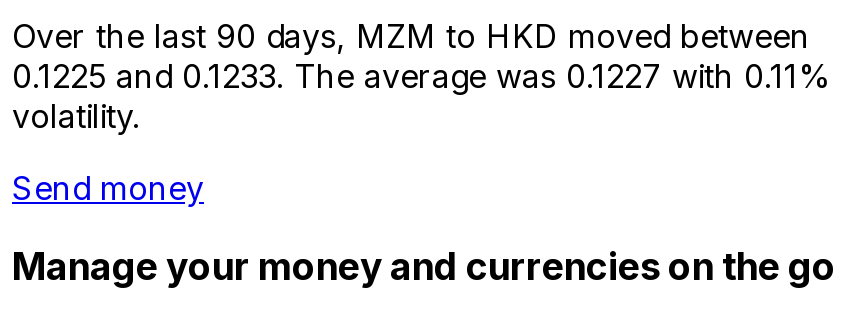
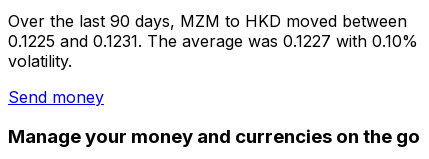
[12,56,830,96] 0.1225 and 0.1233. The average was 0.1227 with 0.11% -> [8,31,418,51] 0.1225 and 0.1231. The average was 0.1227 with 0.10%

